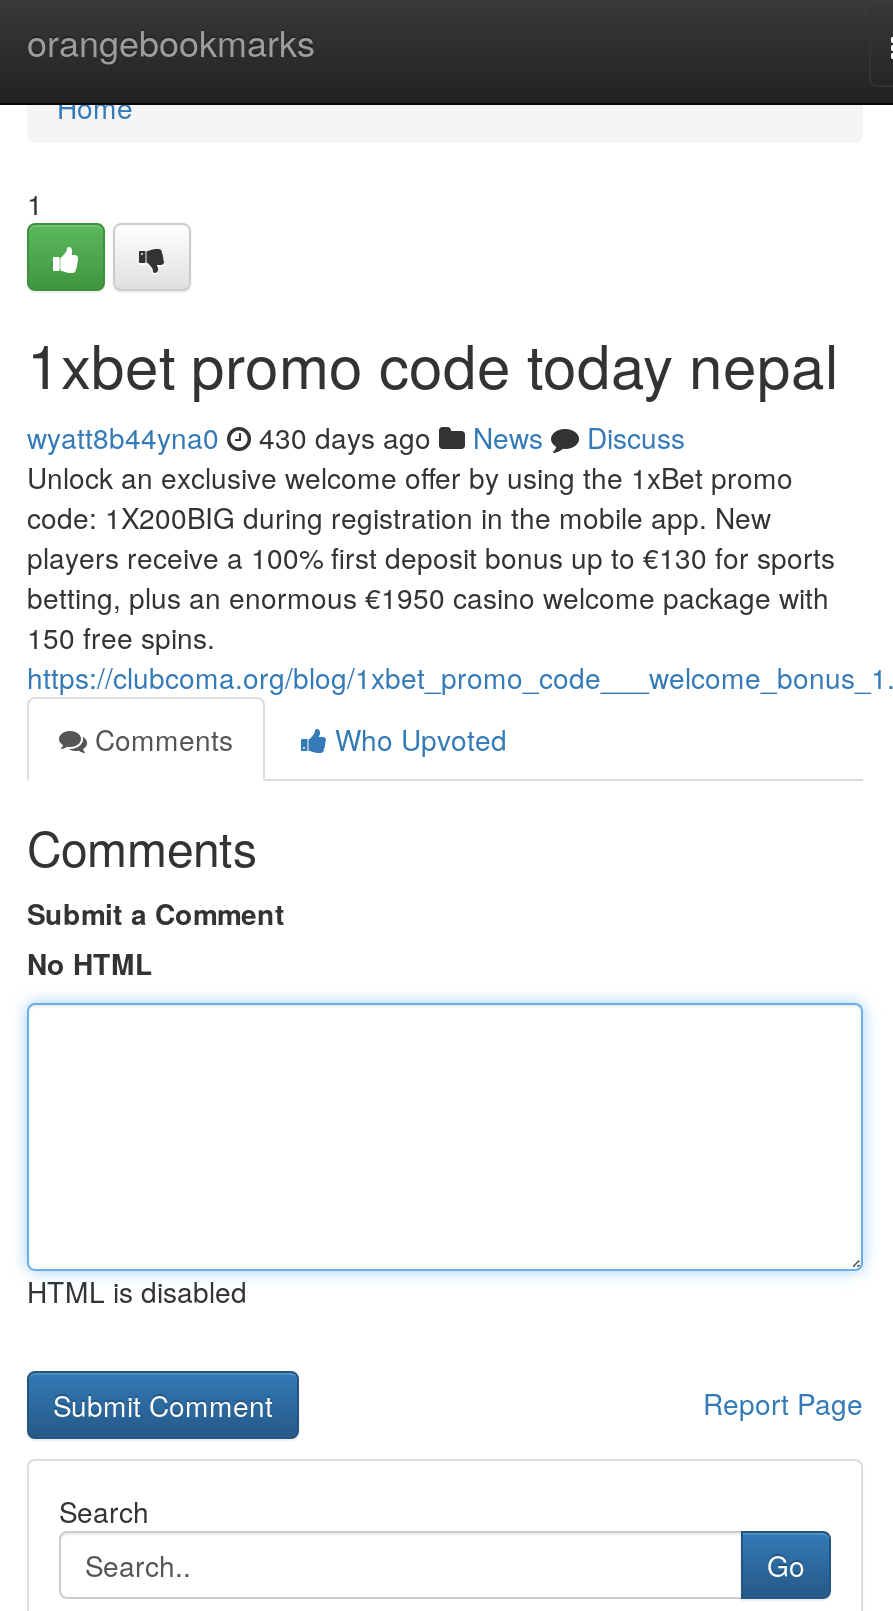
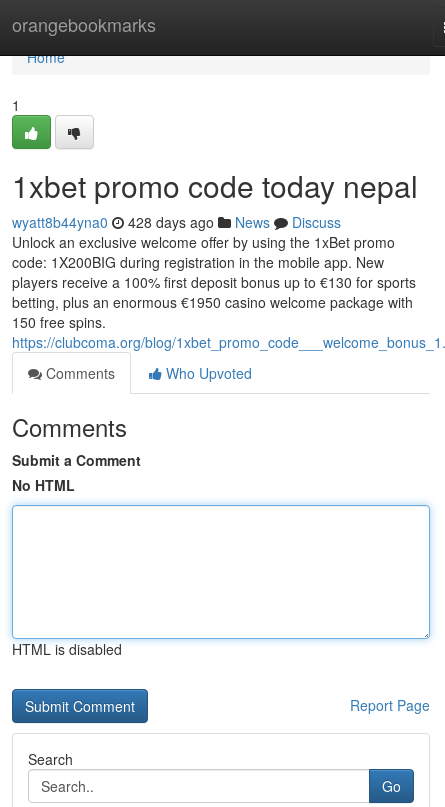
[27,417,685,457] wyatt8b44yna0 430 days ago News Discuss -> [12,212,341,232] wyatt8b44yna0 428 days ago News Discuss

